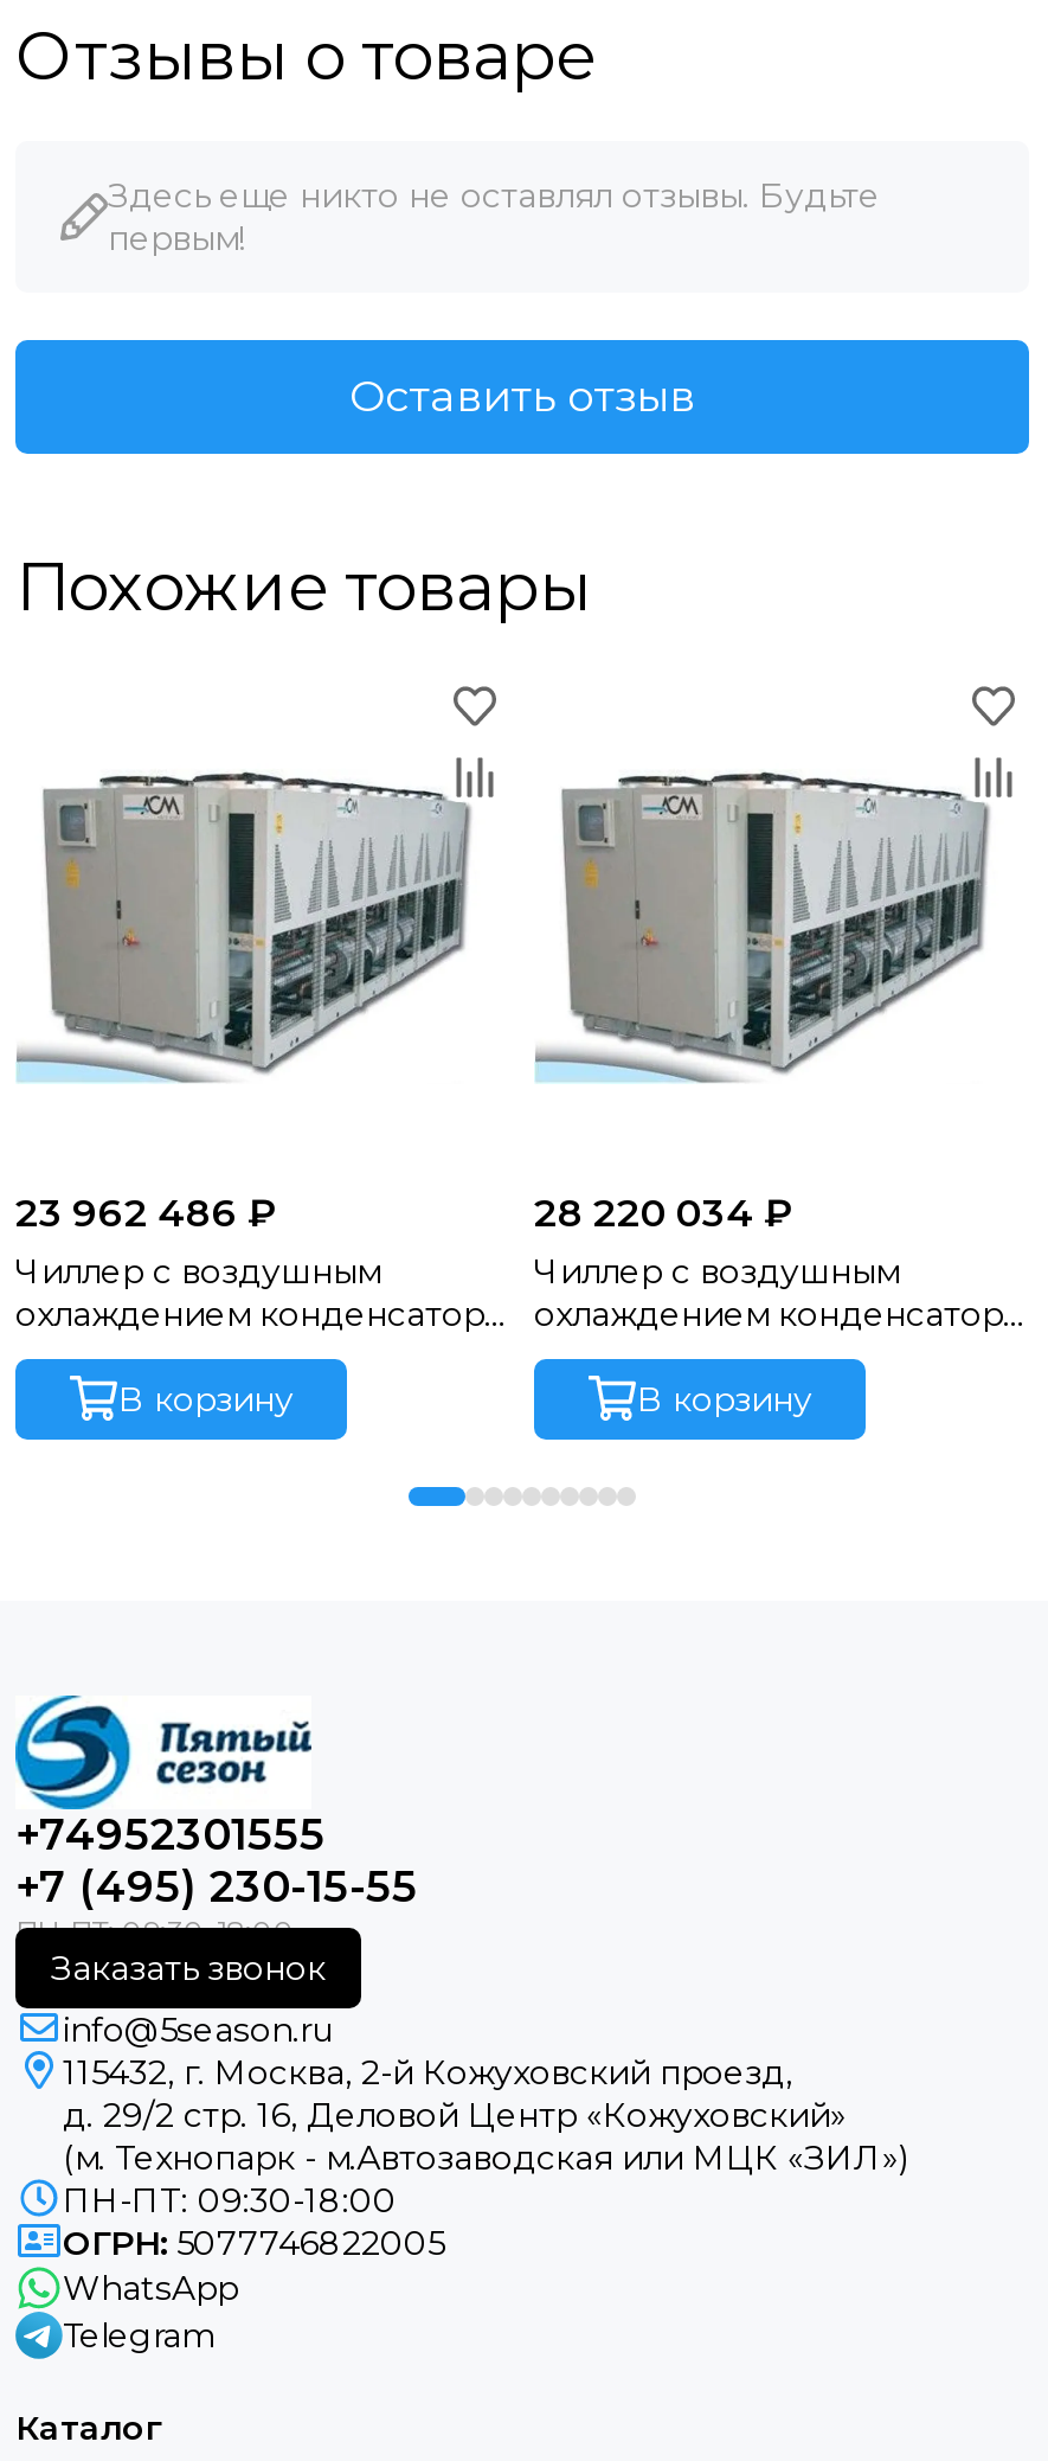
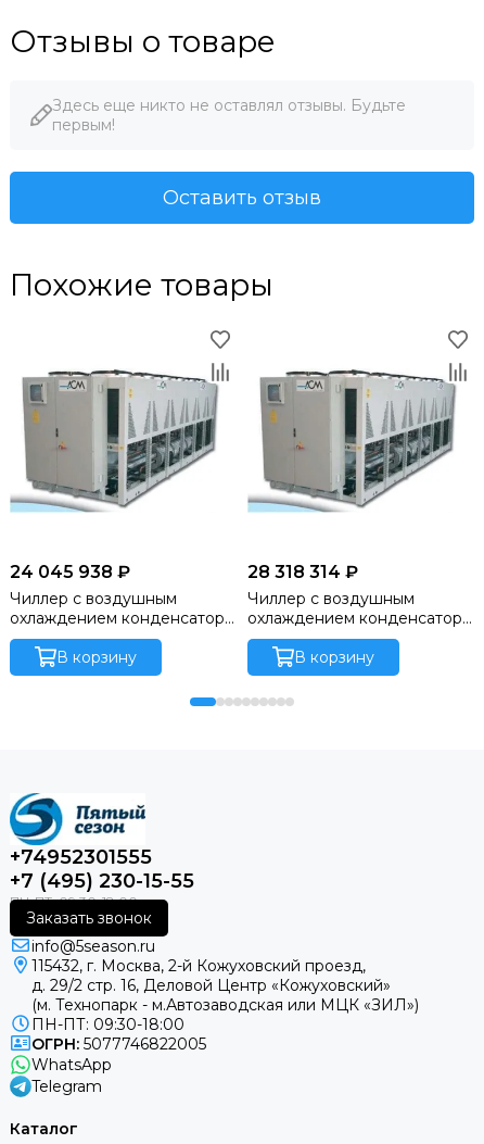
[15,1190,276,1235] 23 962 486 ₽ -> [10,561,130,582] 24 045 938 ₽
[534,1190,792,1235] 28 220 034 ₽ -> [247,561,358,582] 28 318 314 ₽

